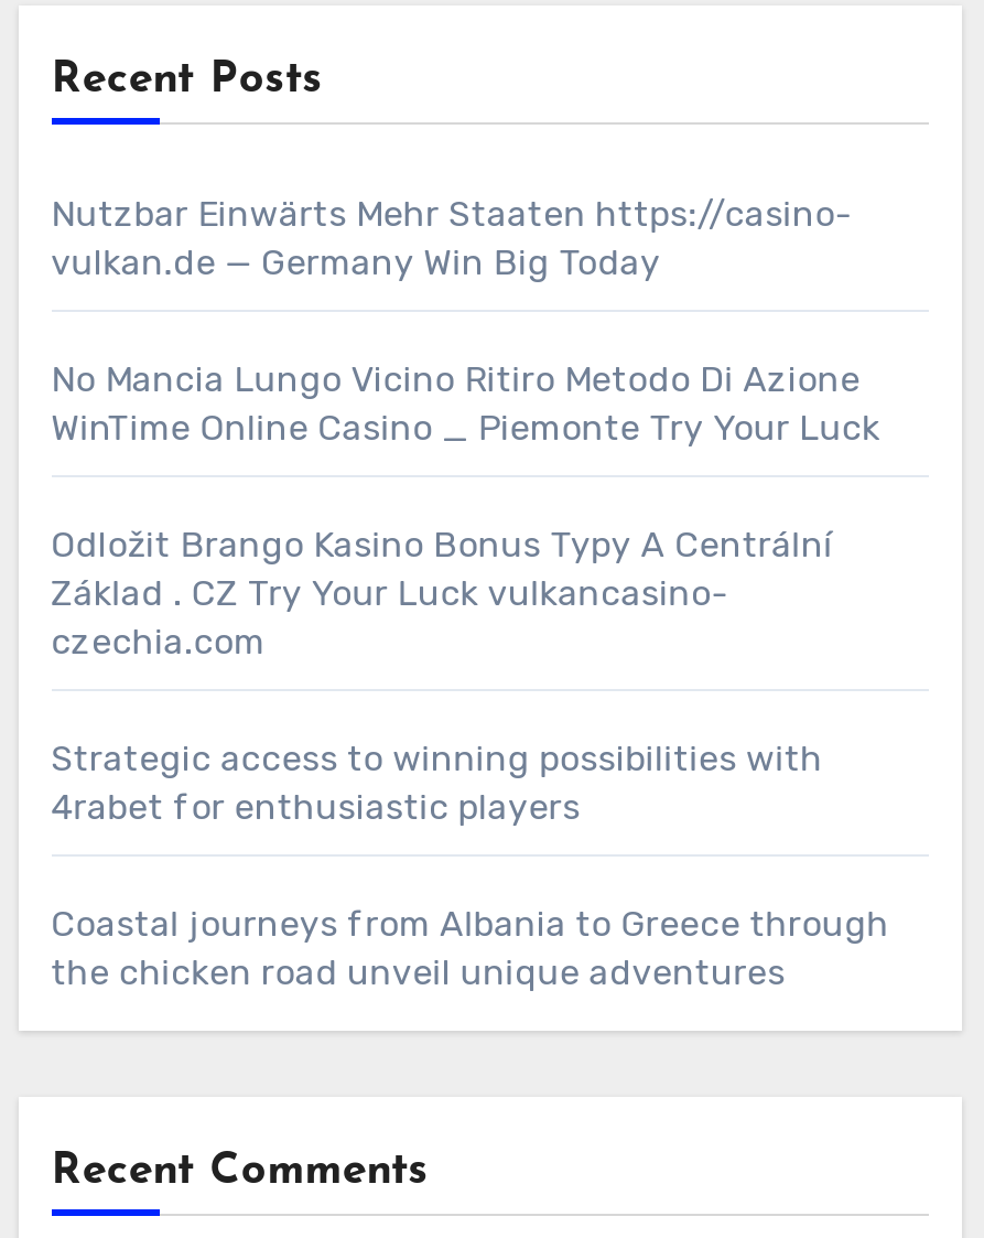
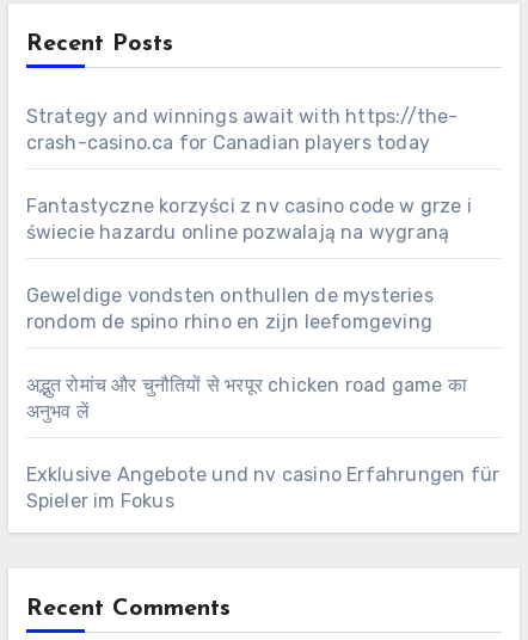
[51,194,853,284] Nutzbar Einwärts Mehr Staaten https://casino- | vulkan.de — Germany Win Big Today -> [26,106,458,155] Strategy and winnings await with https://the- | crash-casino.ca for Canadian players today
[51,359,880,450] No Mancia Lungo Vicino Ritiro Metodo Di Azione | WinTime Online Casino _ Piemonte Try Your Luck -> [26,195,472,244] Fantastyczne korzyści z nv casino code w grze i | świecie hazardu online pozwalają na wygraną
[51,525,833,663] Odložit Brango Kasino Bonus Typy A Centrální | Základ . CZ Try Your Luck vulkancasino- | czechia.com -> [26,285,433,334] Geweldige vondsten onthullen de mysteries | rondom de spino rhino en zijn leefomgeving
[51,738,823,829] Strategic access to winning possibilities with | 4rabet for enthusiastic players -> [26,374,467,423] अद्भुत रोमांच और चुनौतियों से भरपूर chicken road game का | अनुभव लें
[51,904,889,994] Coastal journeys from Albania to Greece through | the chicken road unveil unique adventures -> [26,464,500,513] Exklusive Angebote und nv casino Erfahrungen für | Spieler im Fokus

